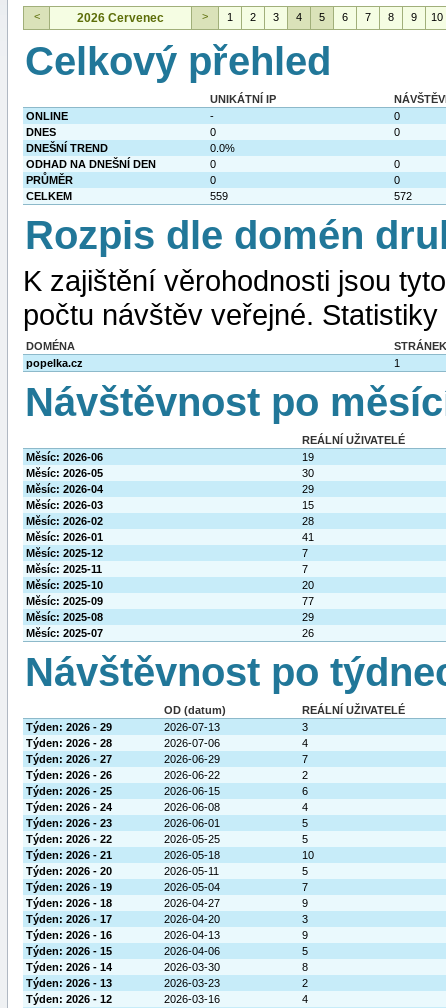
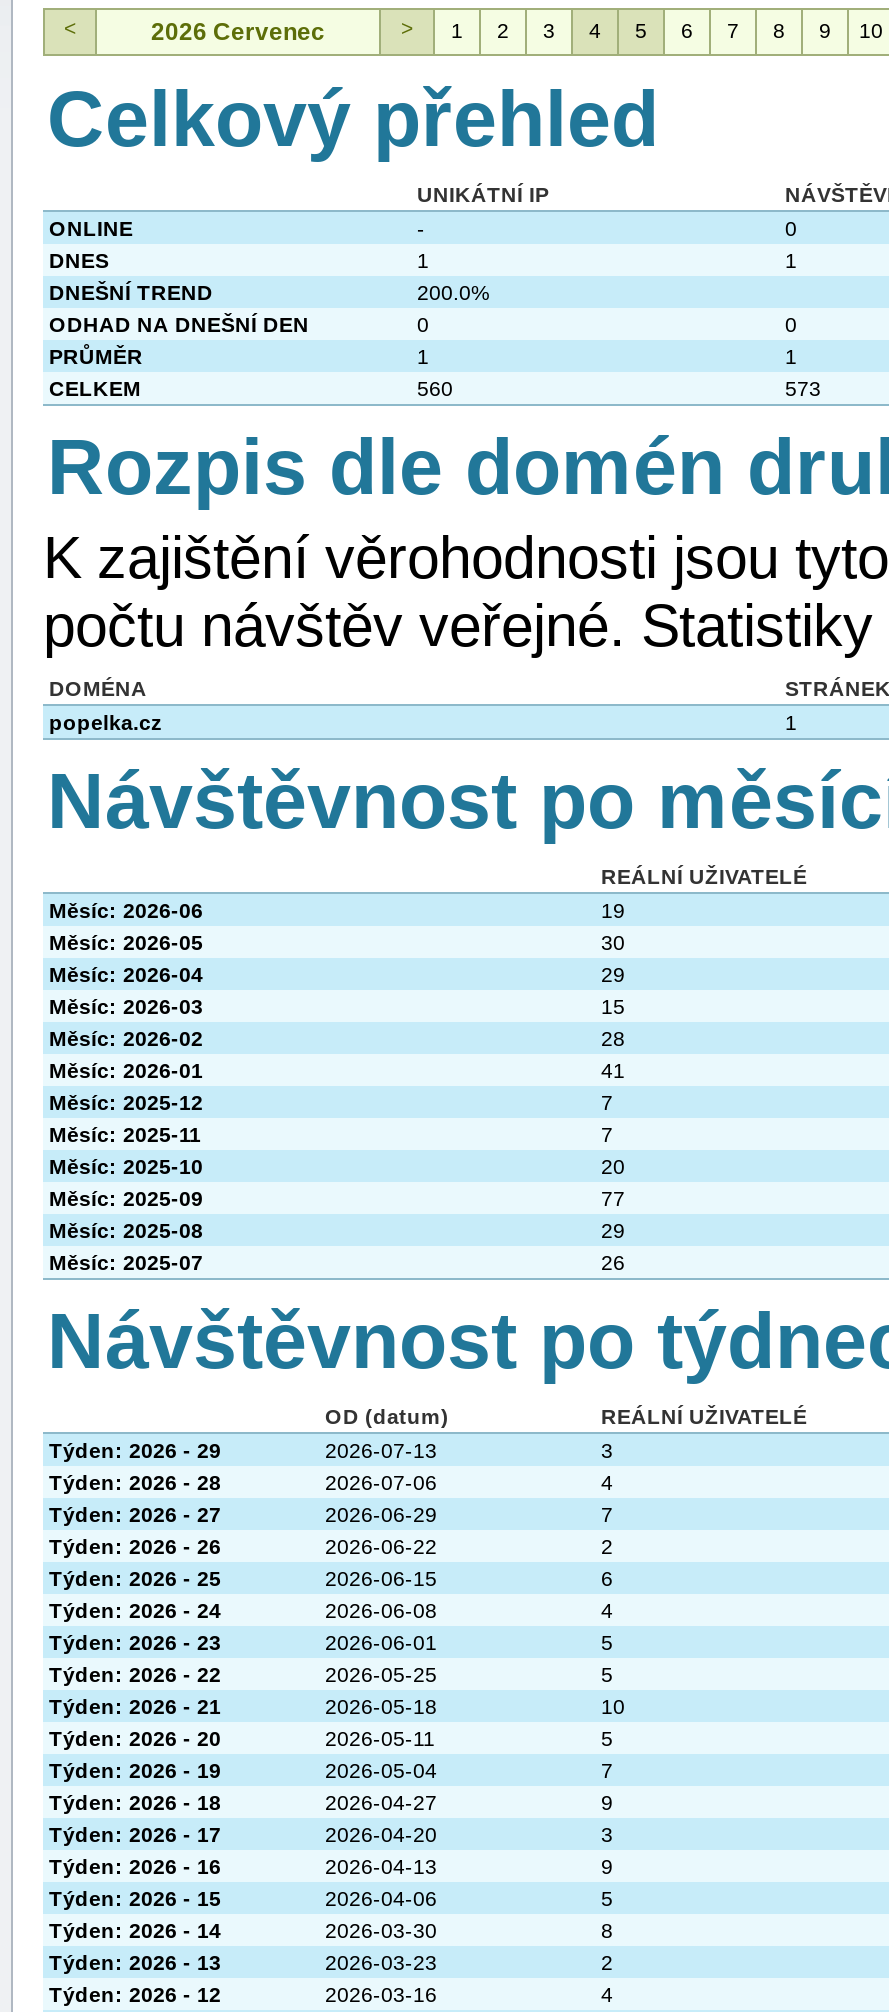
[210,126,216,138] 0 -> [417,248,429,272] 1
[394,126,400,138] 0 -> [785,248,797,272] 1
[210,142,235,154] 0.0% -> [417,280,491,304] 200.0%
[210,174,216,186] 0 -> [417,344,429,368] 1
[394,174,400,186] 0 -> [785,344,797,368] 1
[210,190,228,202] 559 -> [417,376,453,400] 560
[394,190,412,202] 572 -> [785,376,821,400] 573

